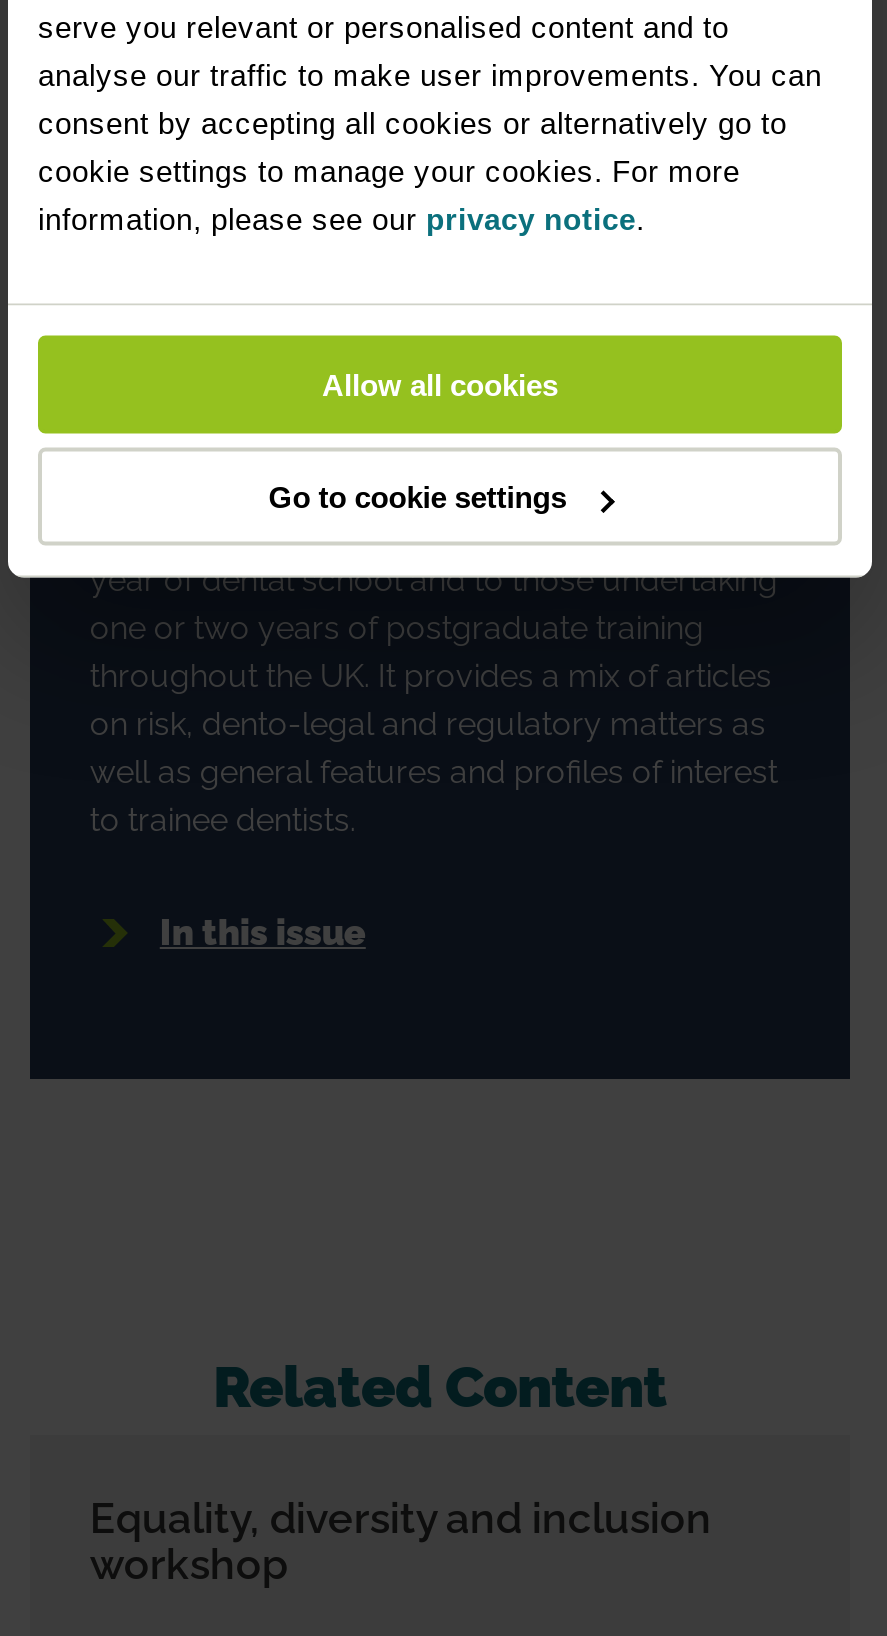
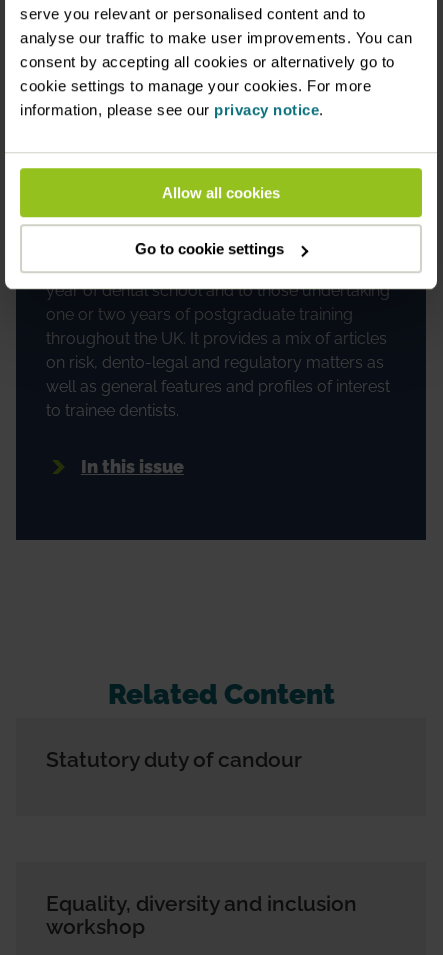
none -> [46,747,302,772] Statutory duty of candour

